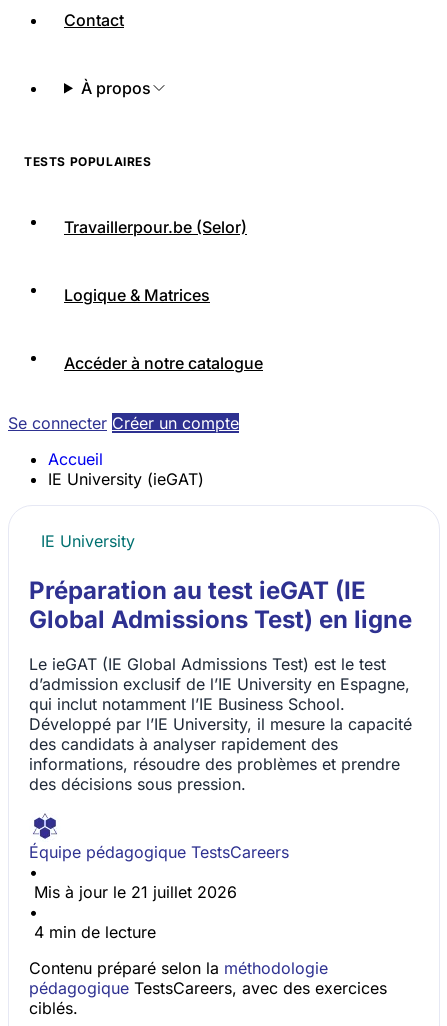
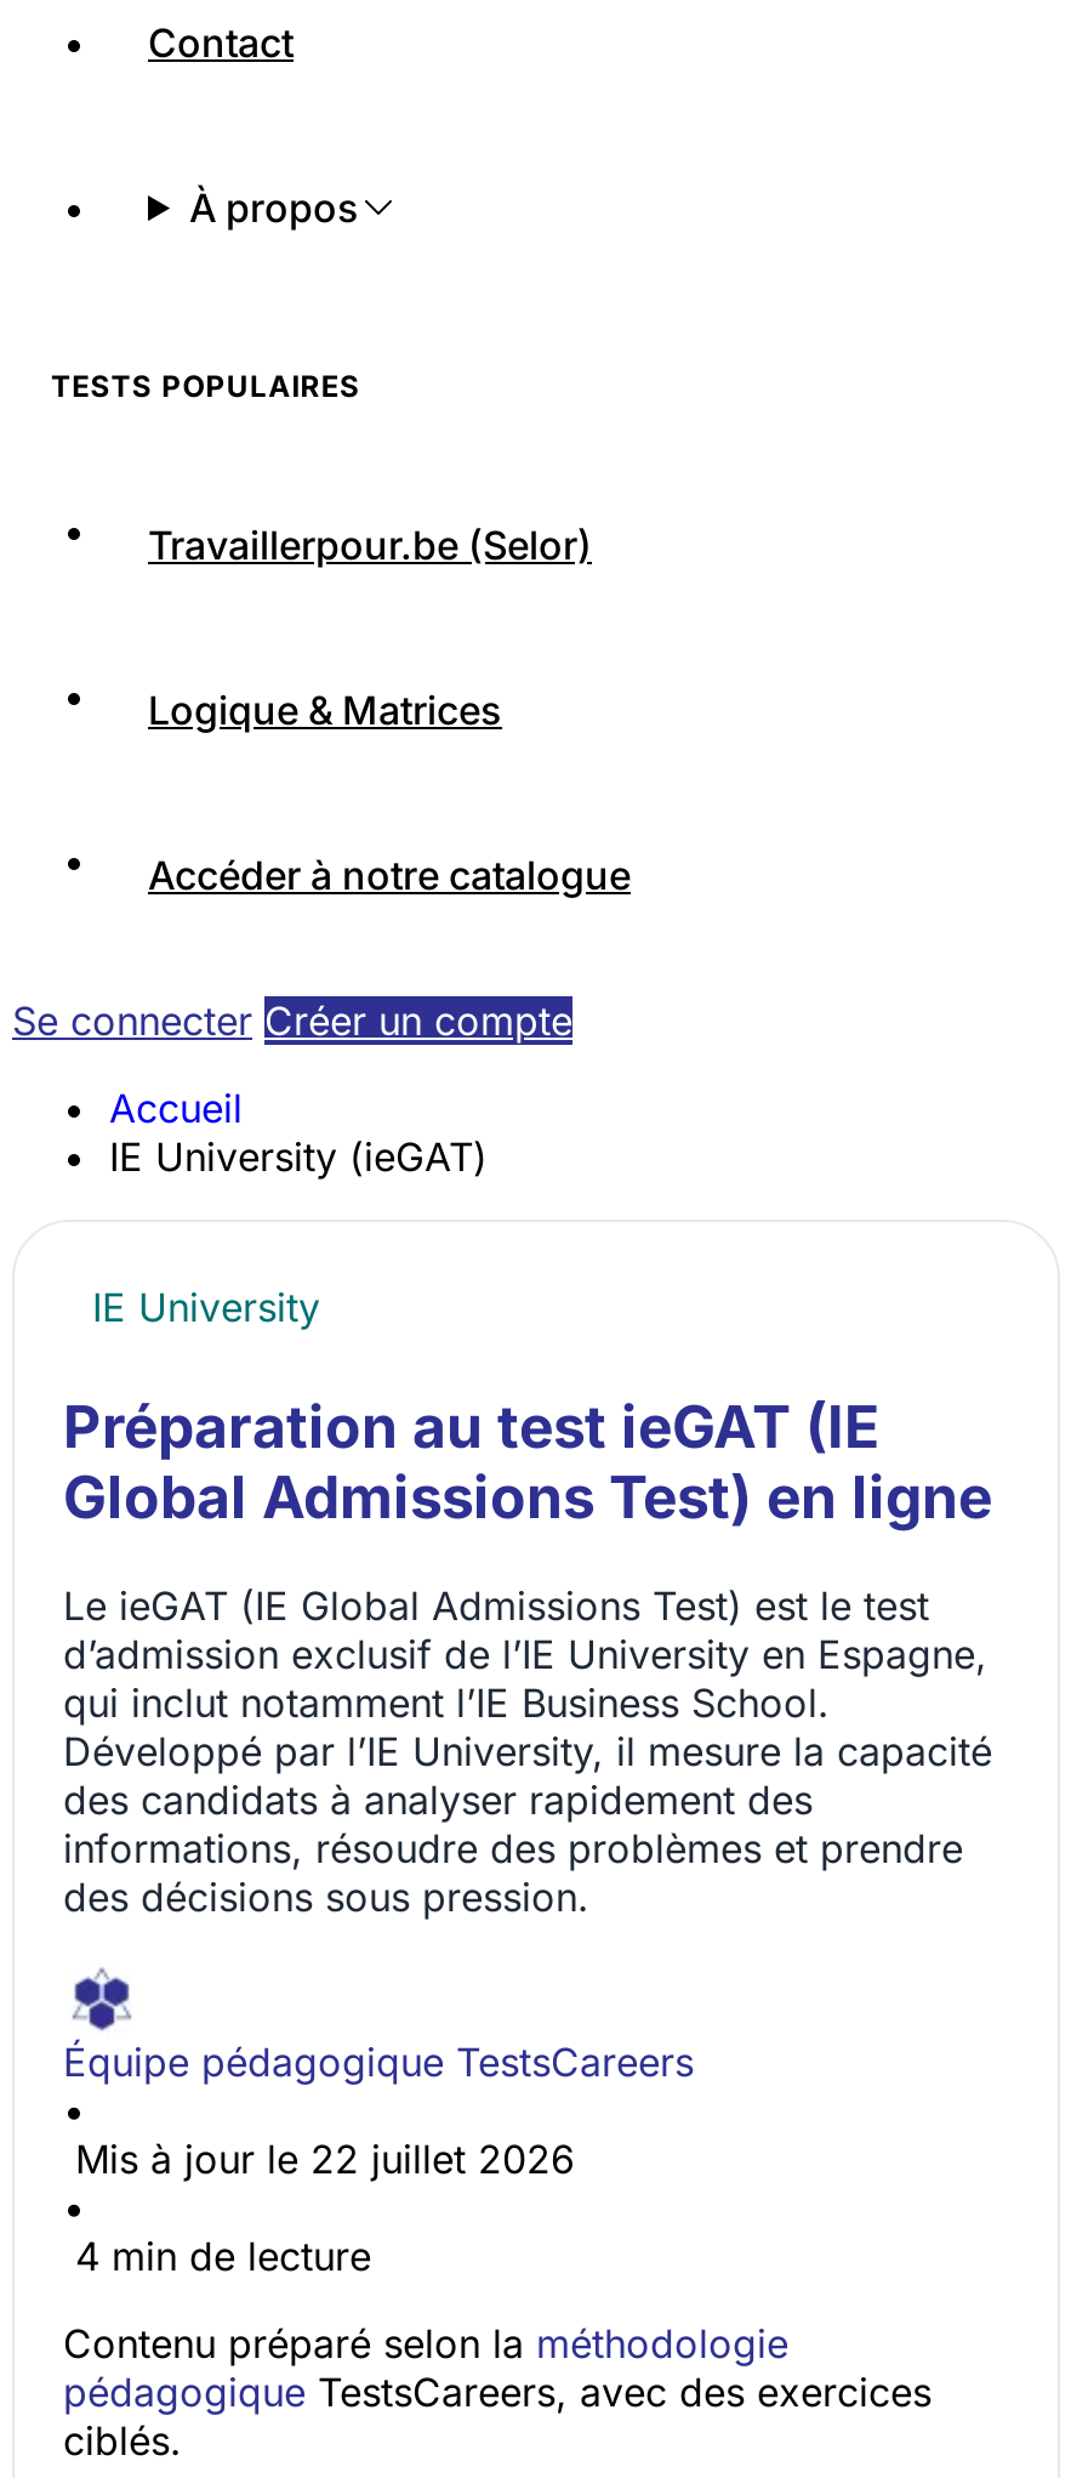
[34,882,237,902] Mis à jour le 21 juillet 2026 -> [75,2135,575,2183] Mis à jour le 22 juillet 2026

